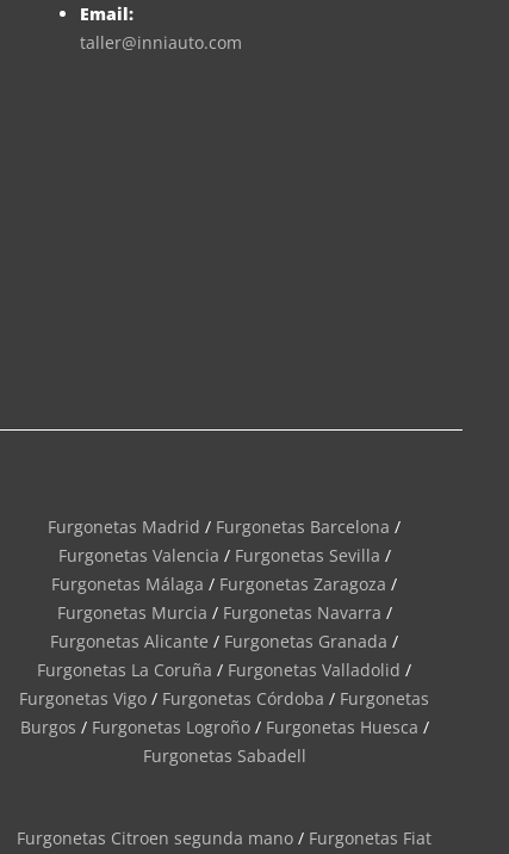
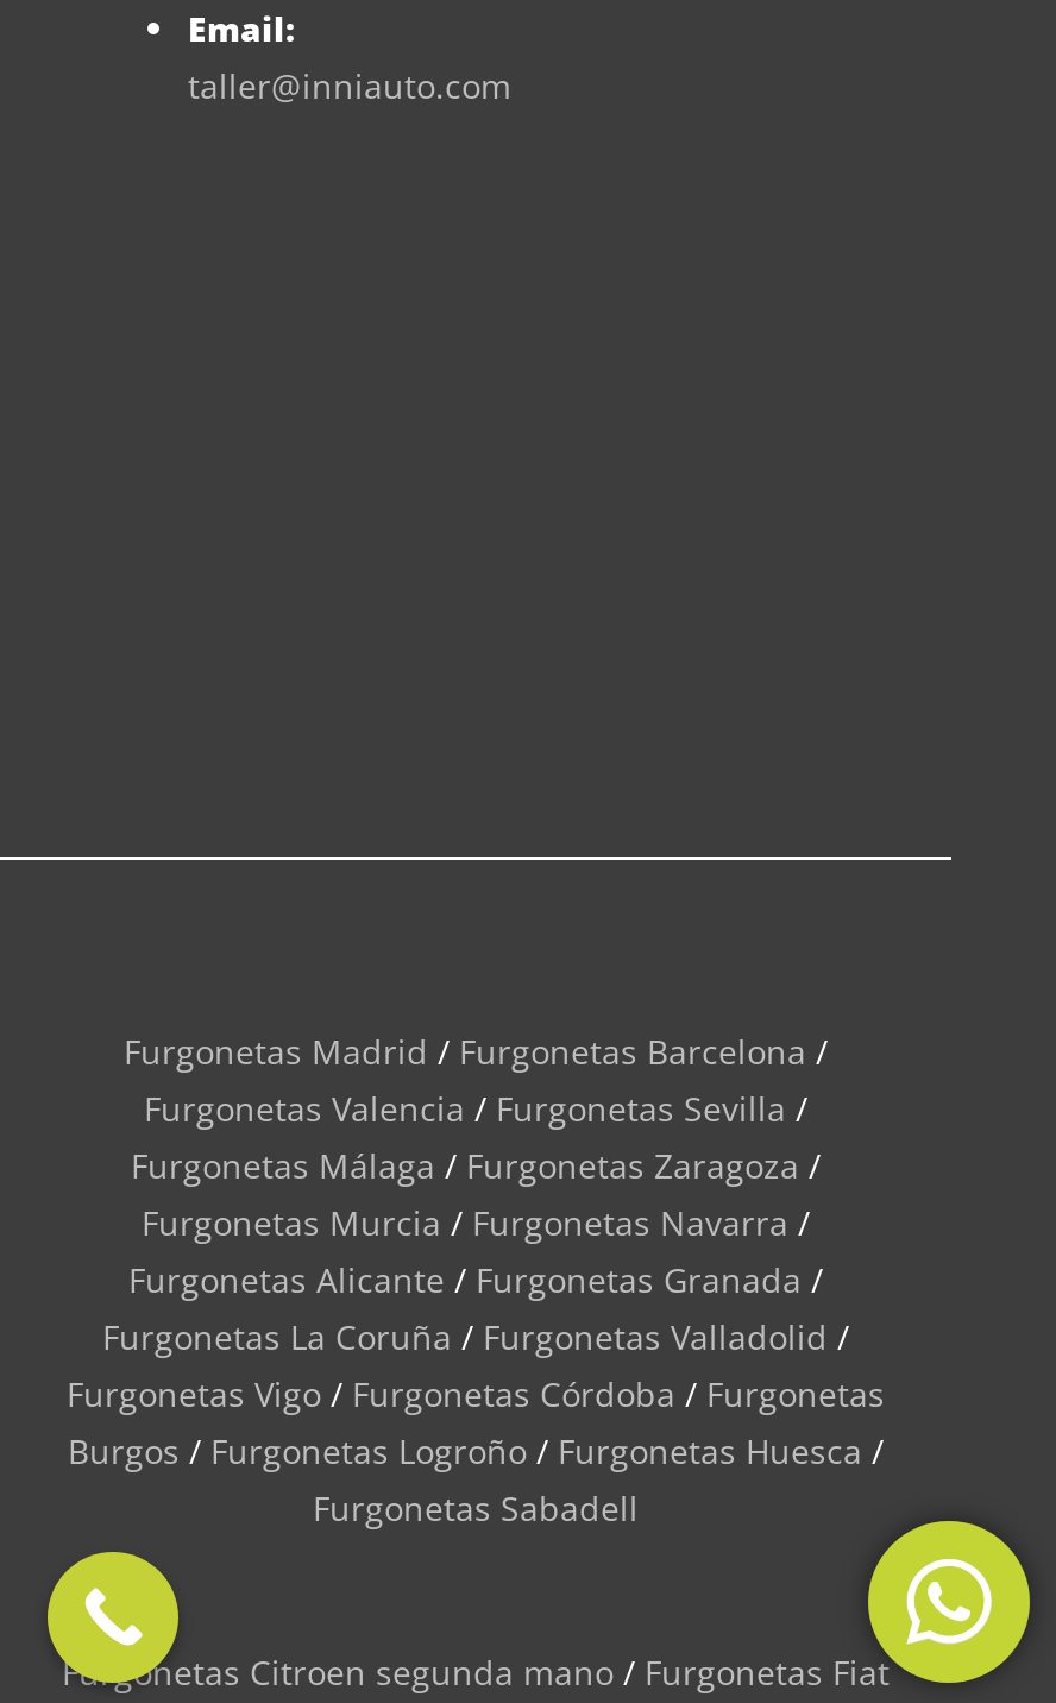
none -> [45,1548,181,1651] [image]
none -> [866,1520,1032,1684] [image]

